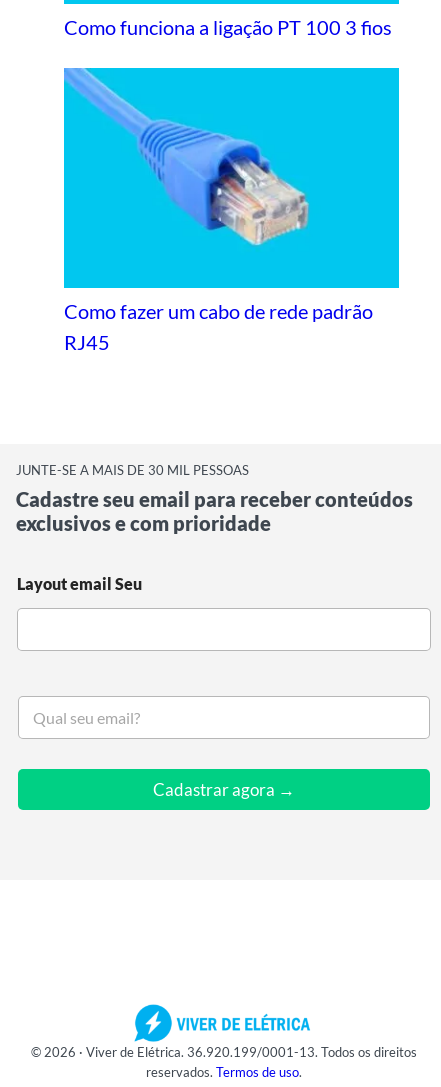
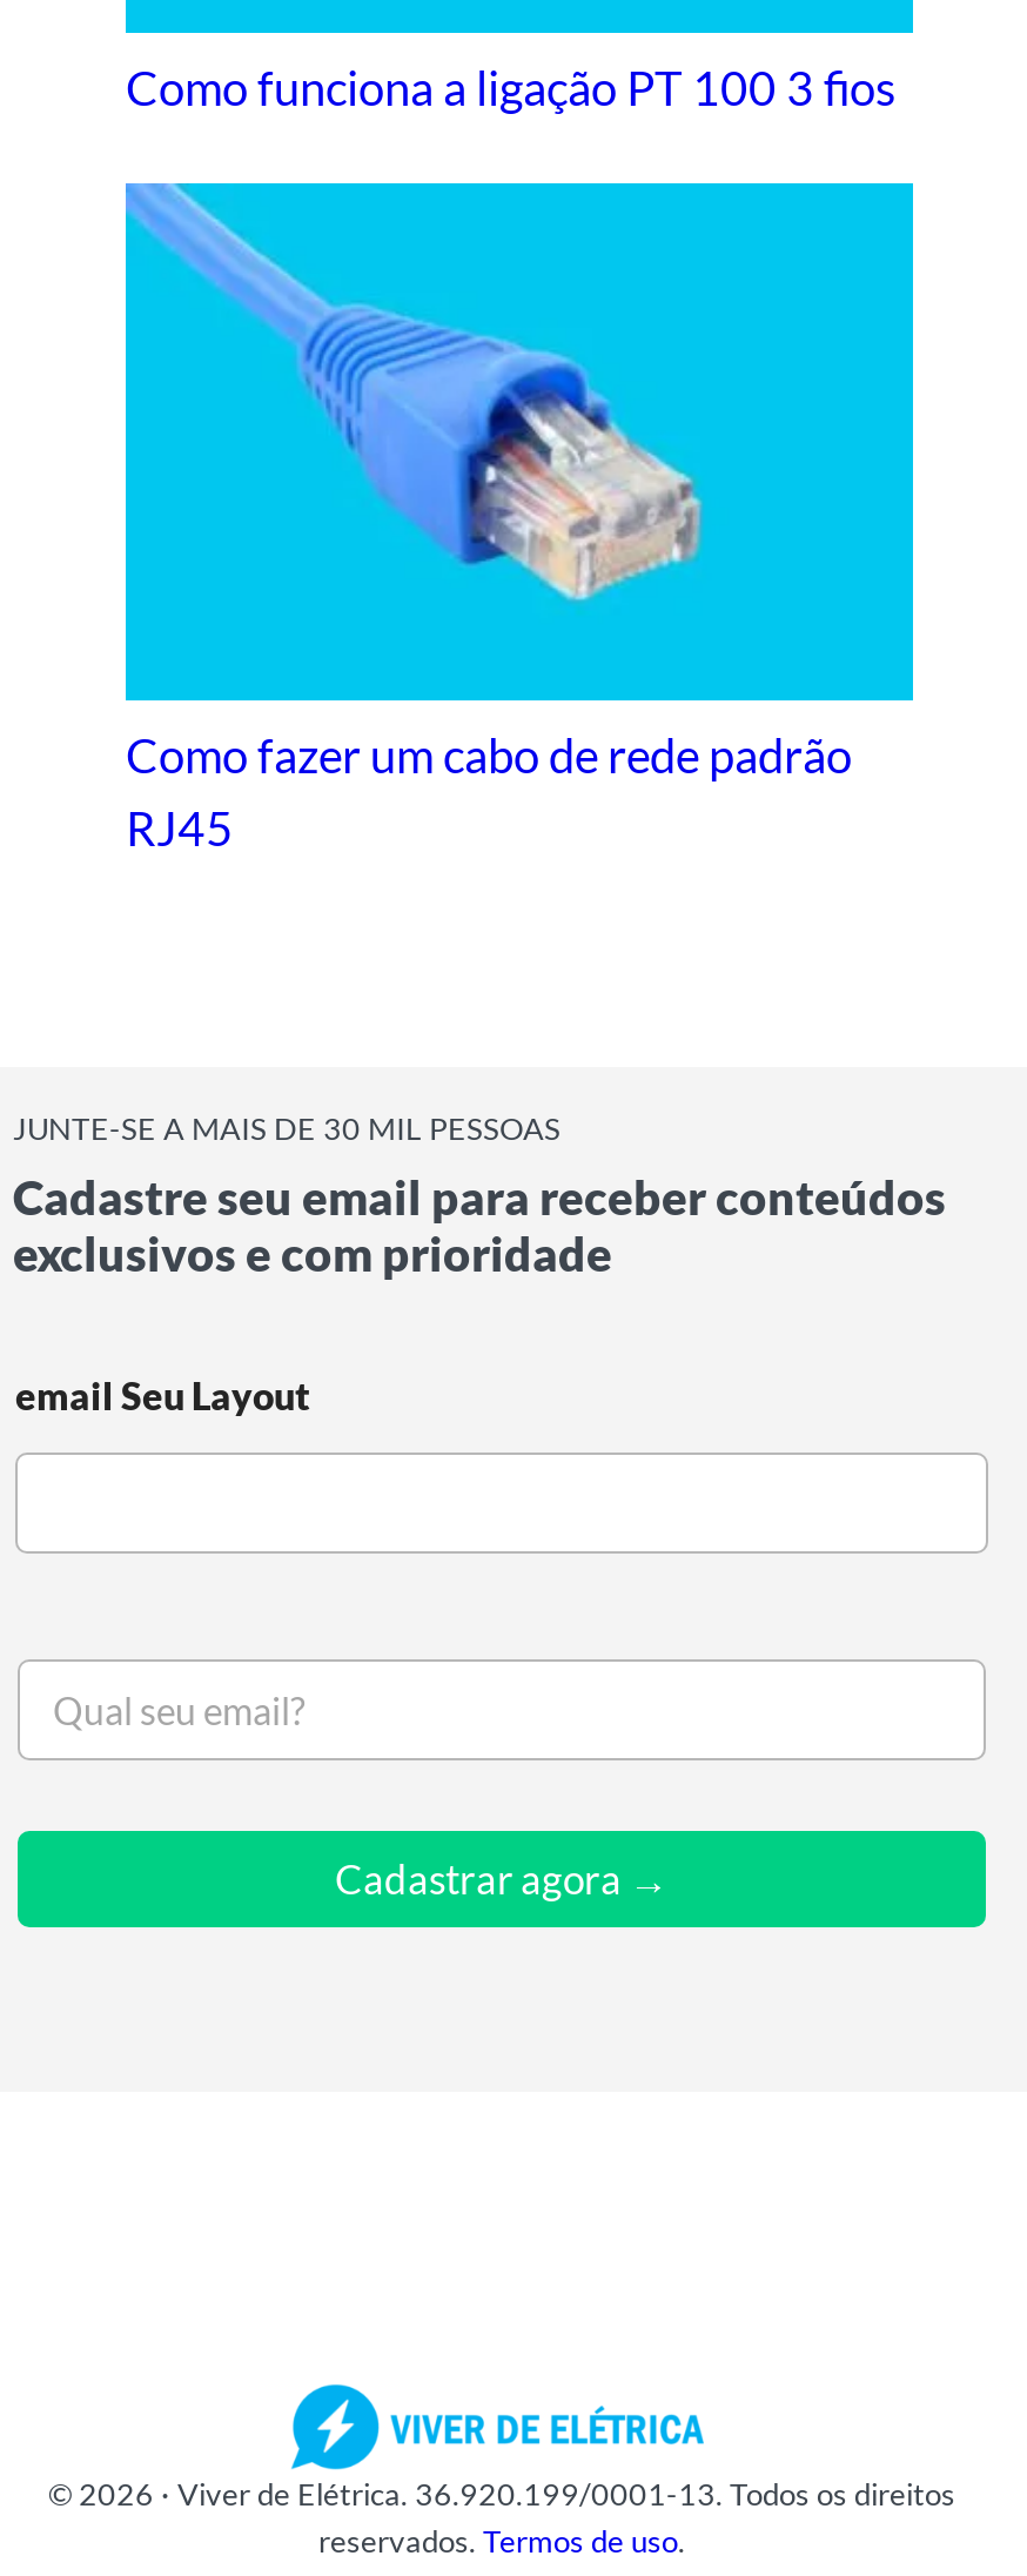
[17,574,142,593] Layout email Seu -> [15,1371,309,1416] email Seu Layout

